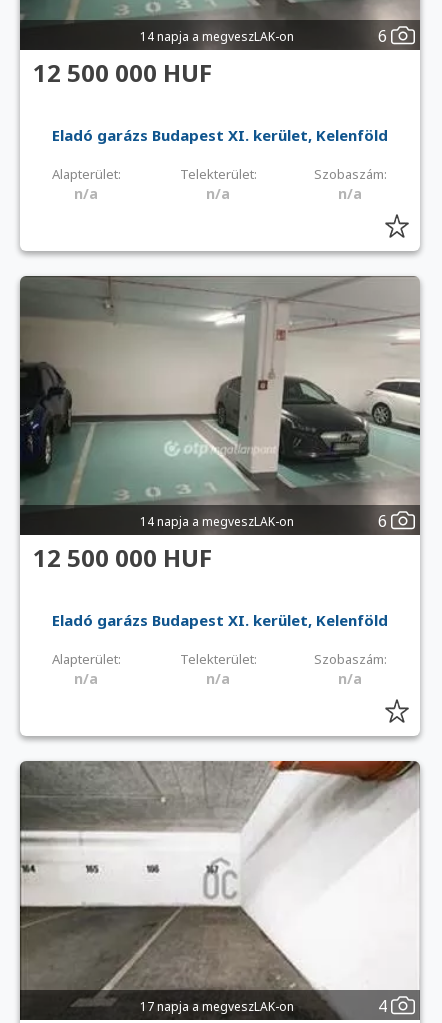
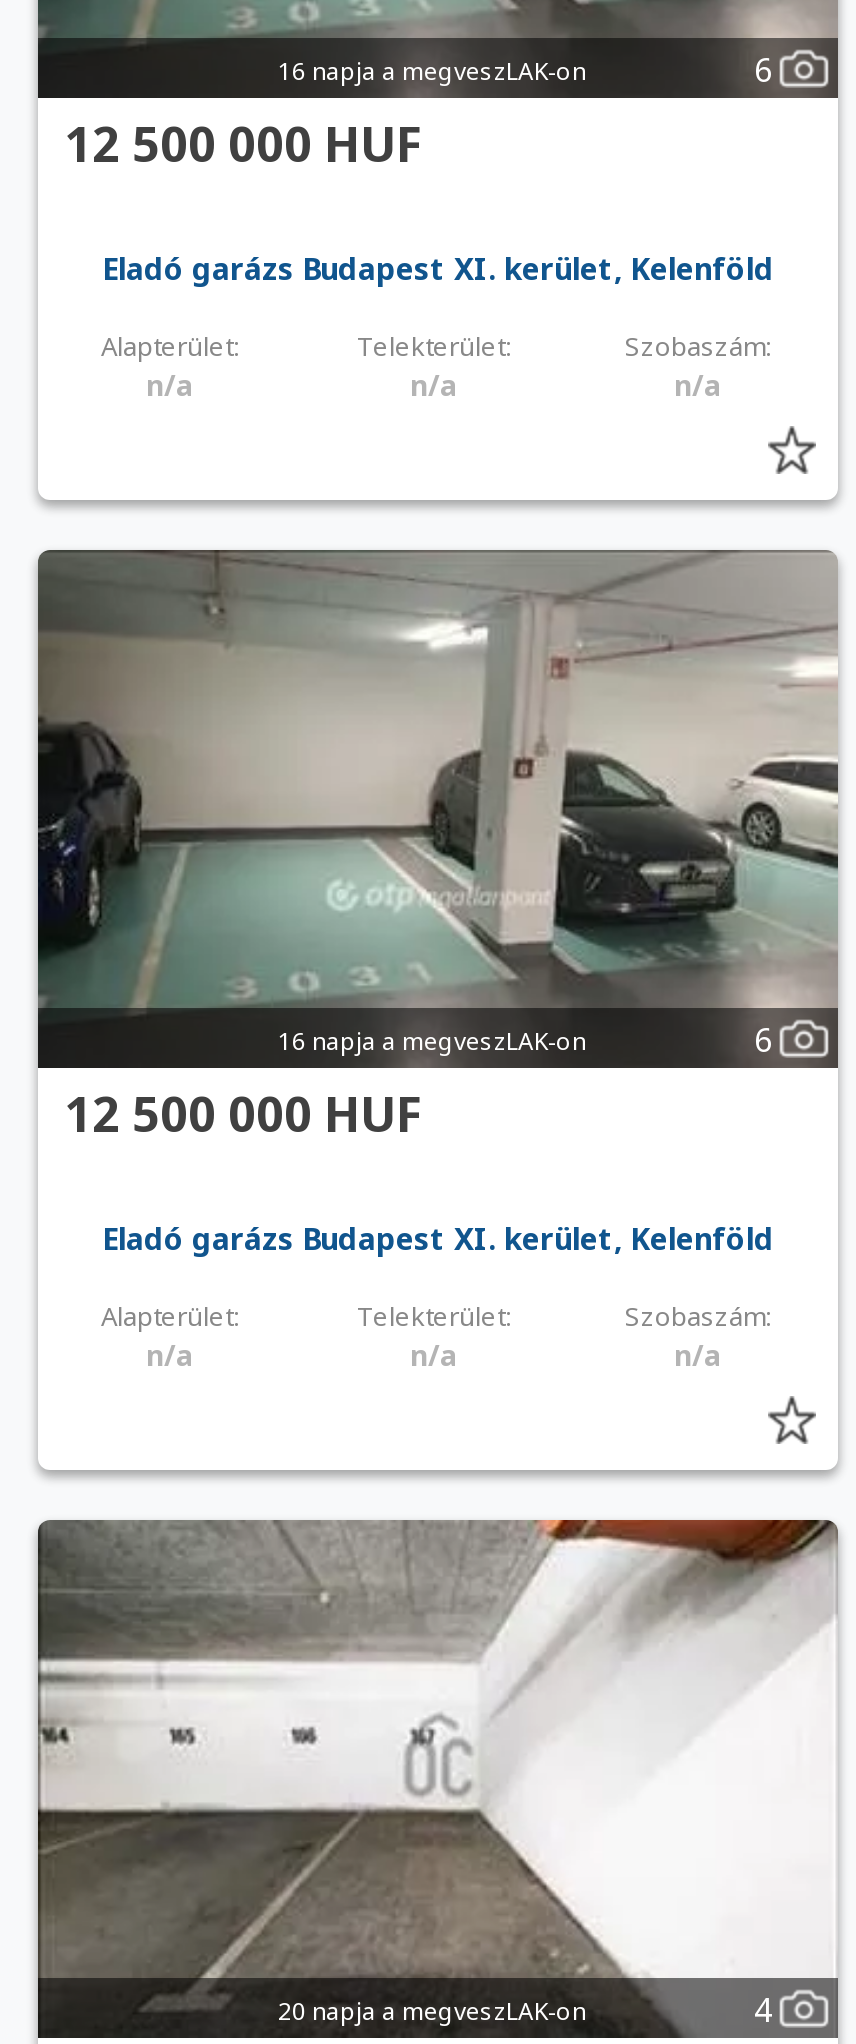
[140,28,294,45] 14 napja a megveszLAK-on -> [278,55,586,89] 16 napja a megveszLAK-on
[140,513,294,530] 14 napja a megveszLAK-on -> [278,1025,586,1059] 16 napja a megveszLAK-on
[140,998,294,1015] 17 napja a megveszLAK-on -> [278,1995,586,2029] 20 napja a megveszLAK-on

